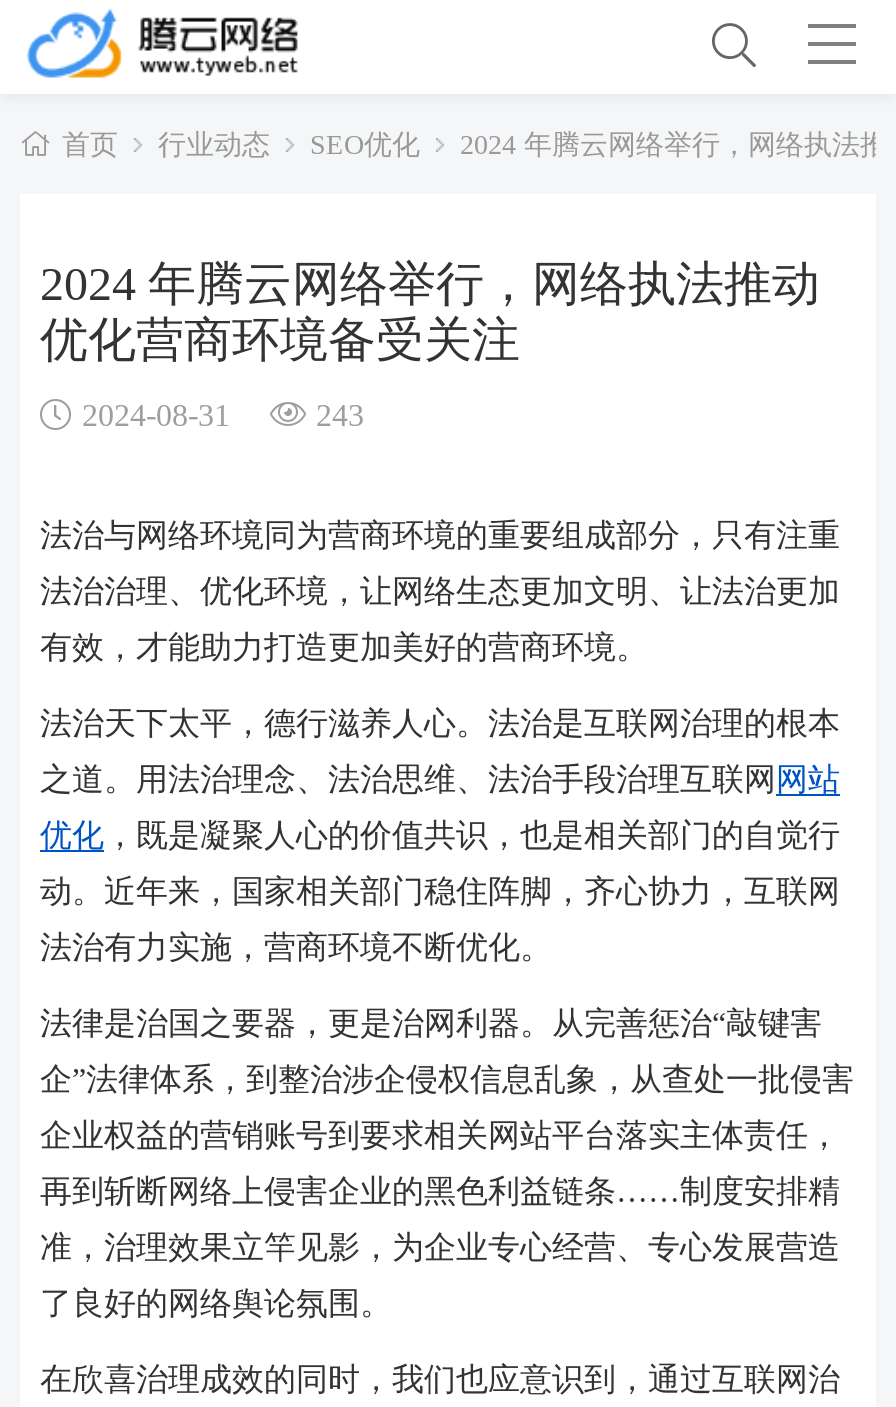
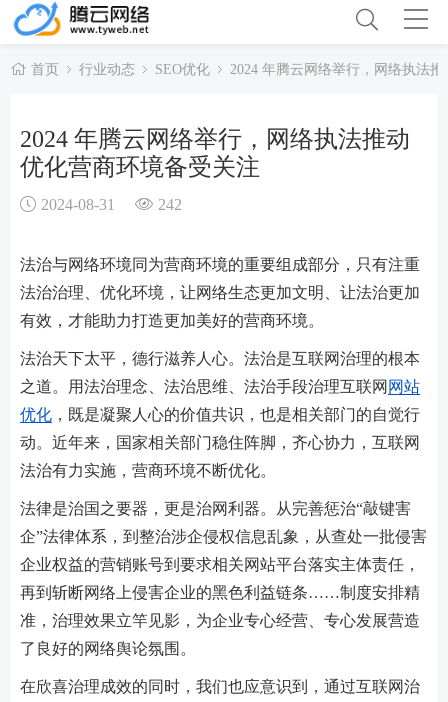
[316,398,364,430] 243 -> [158,196,182,212] 242

